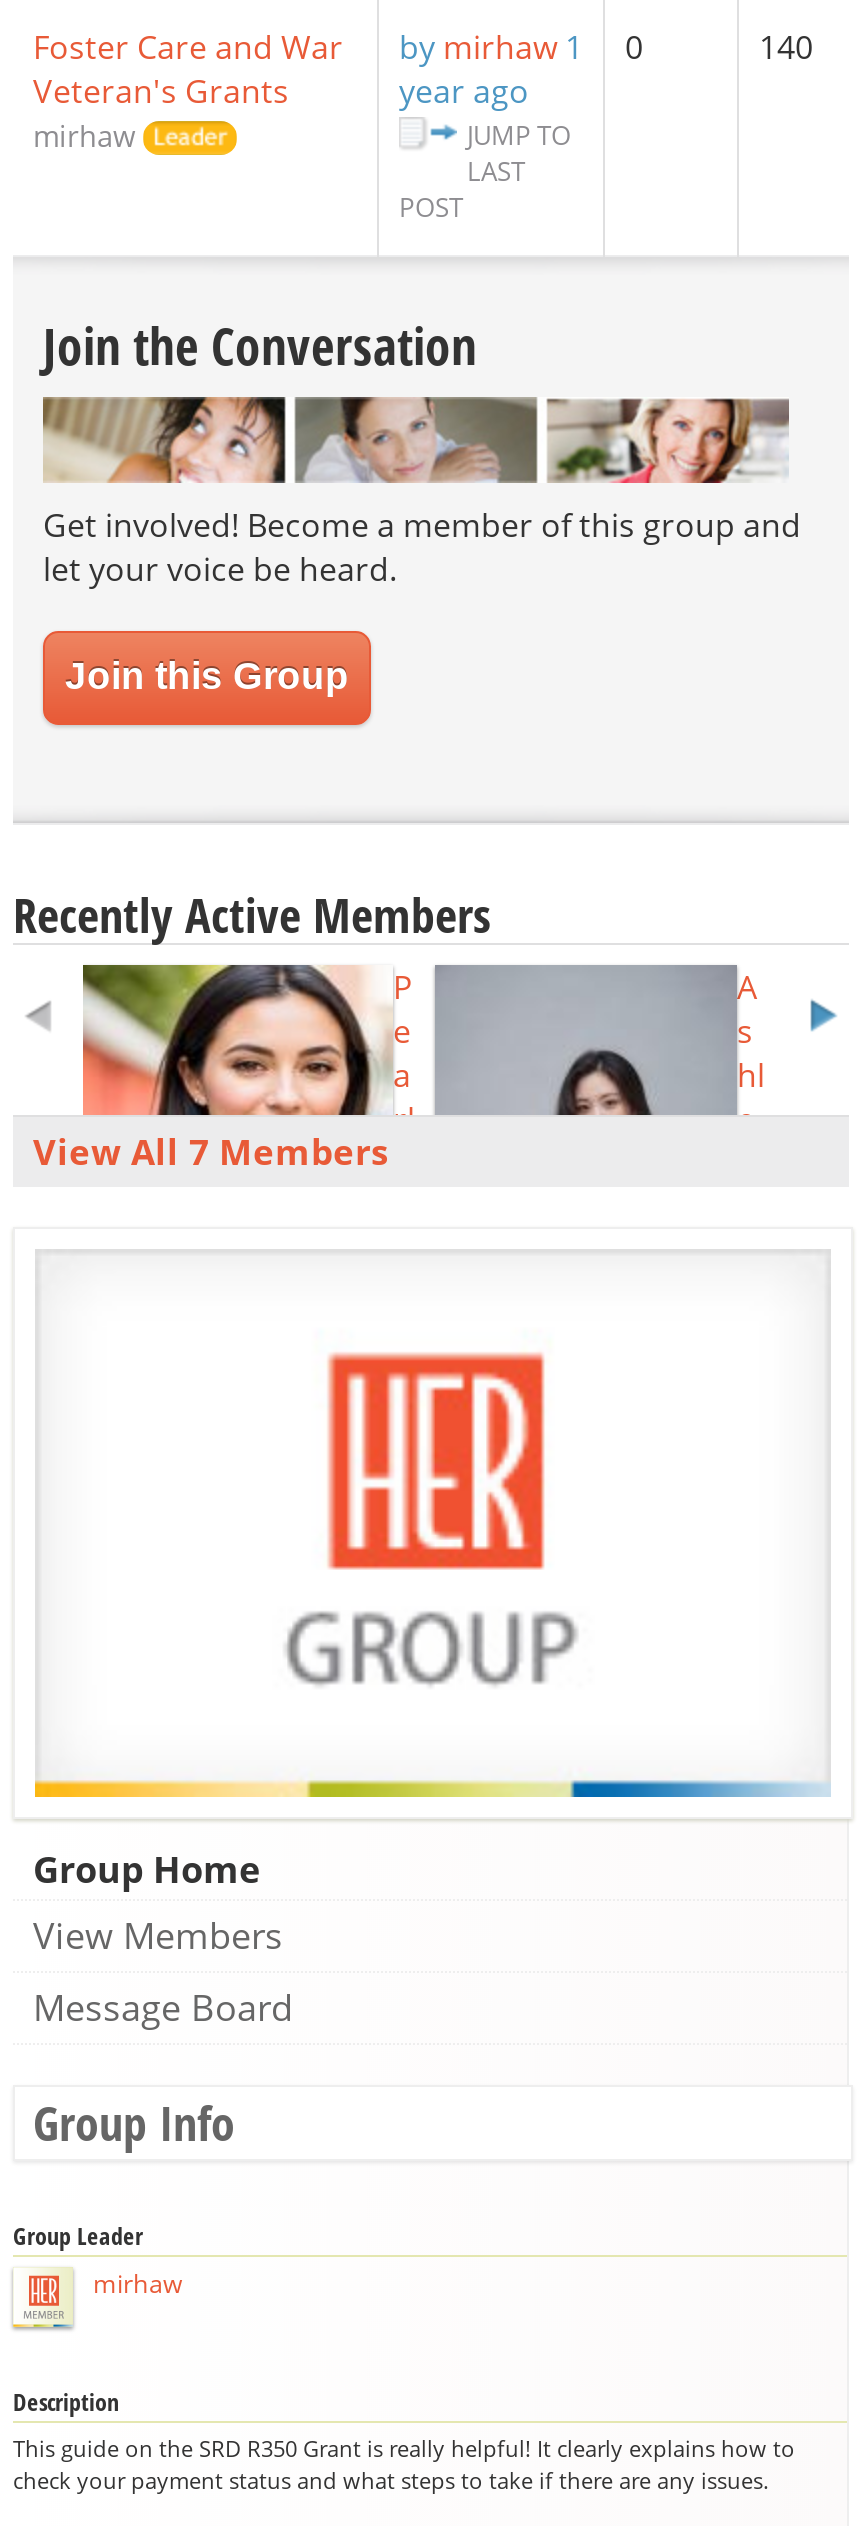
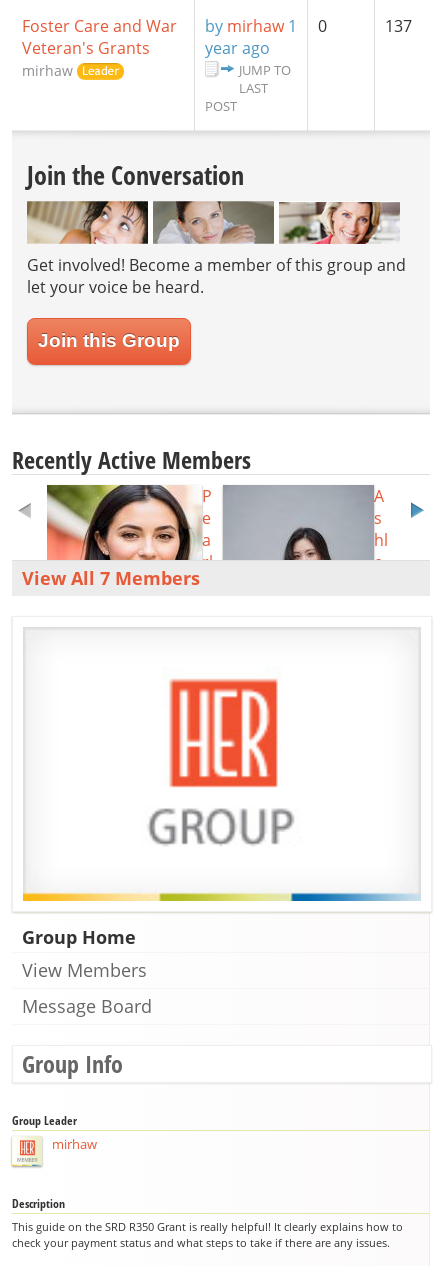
[759,25,813,69] 140 -> [385,15,412,37] 137

